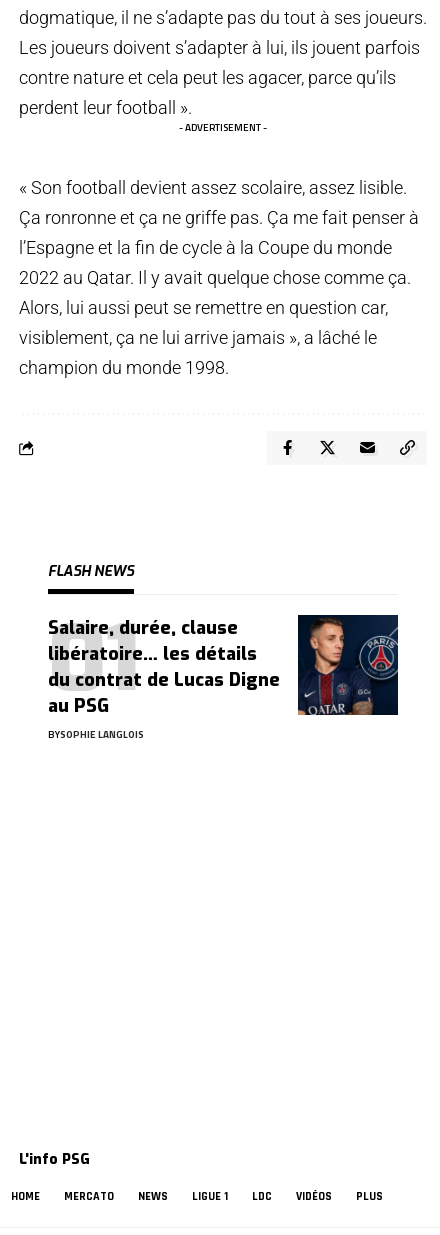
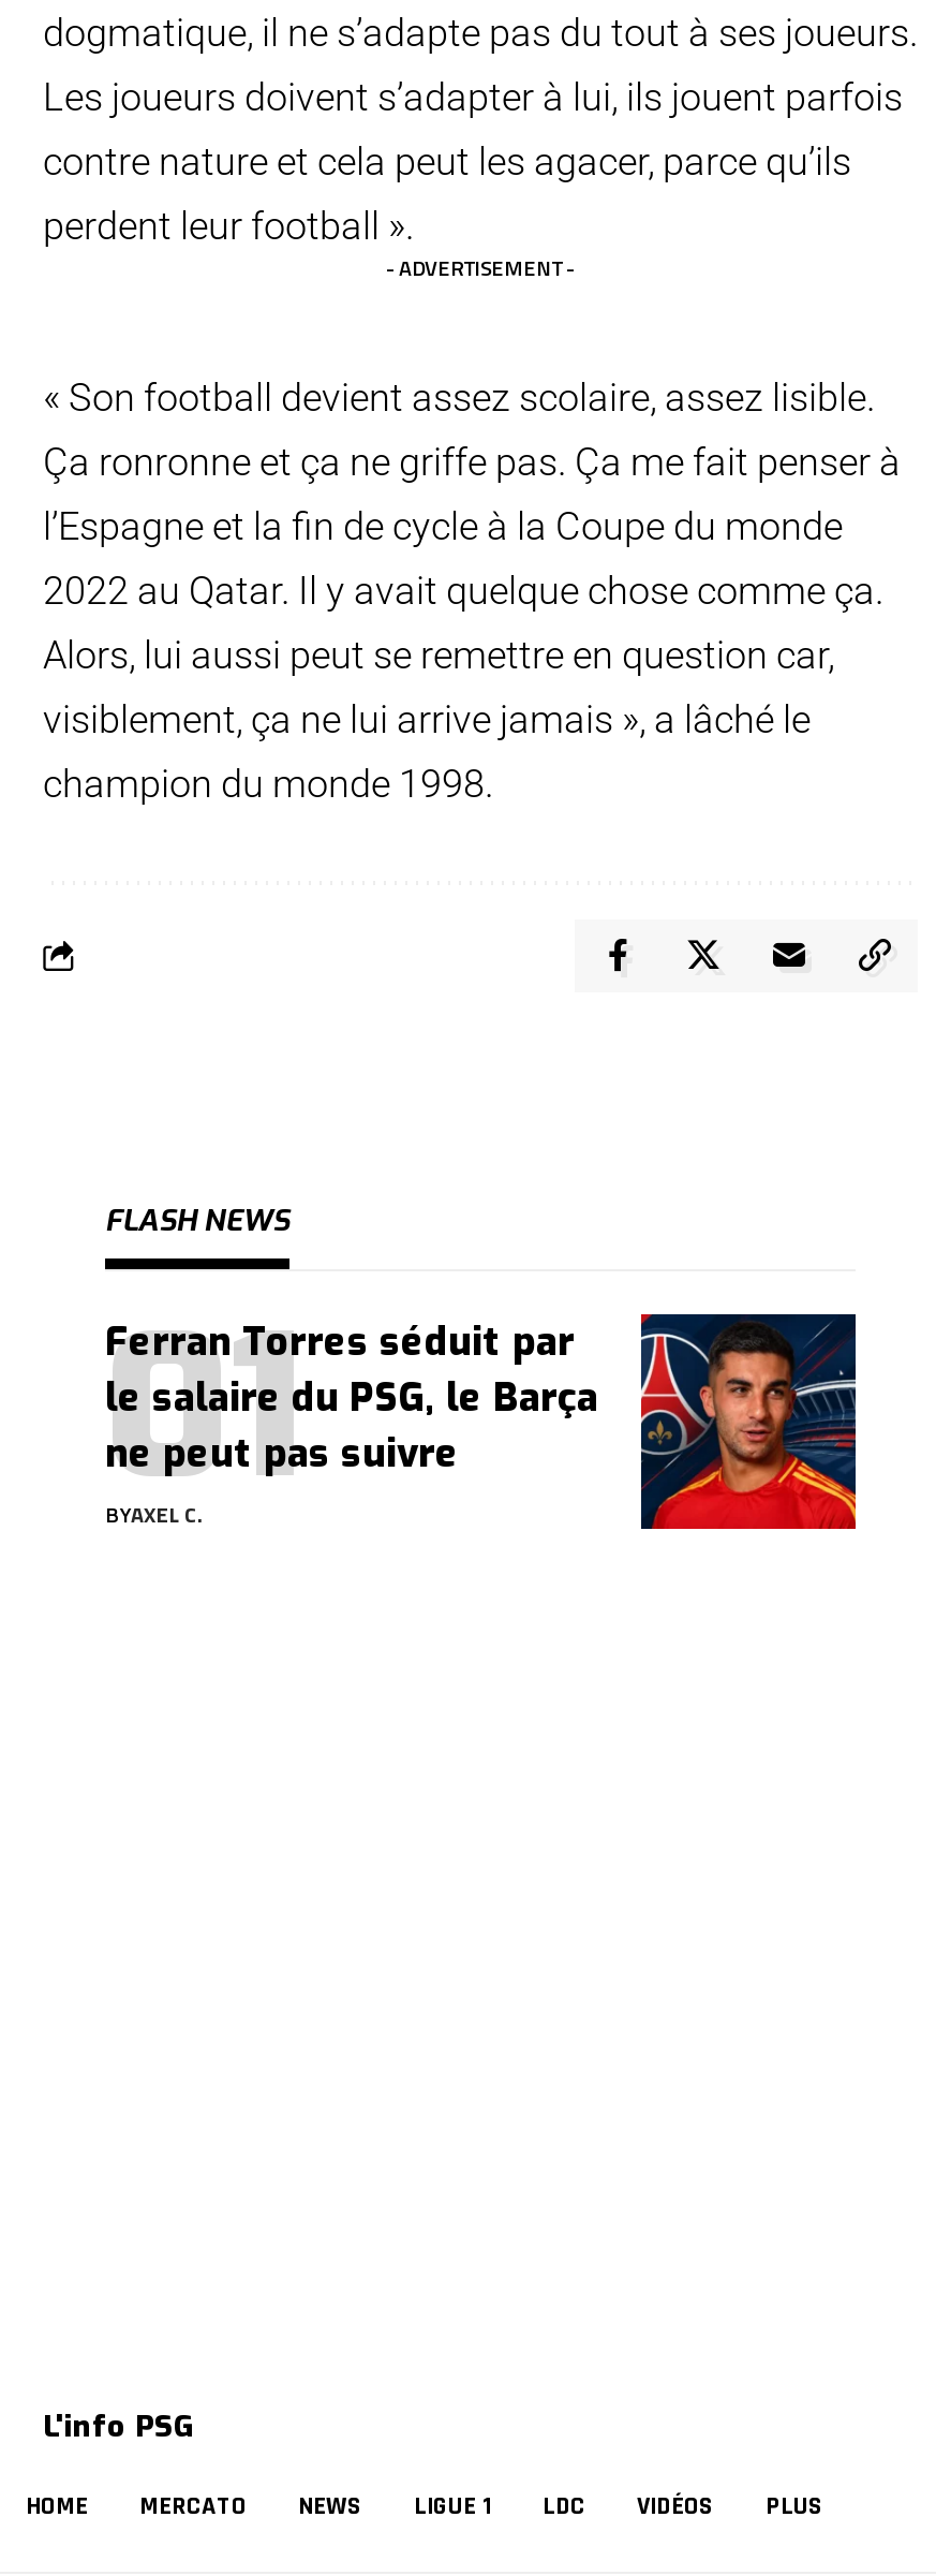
[48,614,398,742] [image] | Salaire, durée, clause | libératoire… les détails | du contrat de Lucas Digne | au PSG | BYSOPHIE LANGLOIS -> [105,1312,858,1531] [image] | Ferran Torres séduit par | le salaire du PSG, le Barça | ne peut pas suivre | BYAXEL C.

